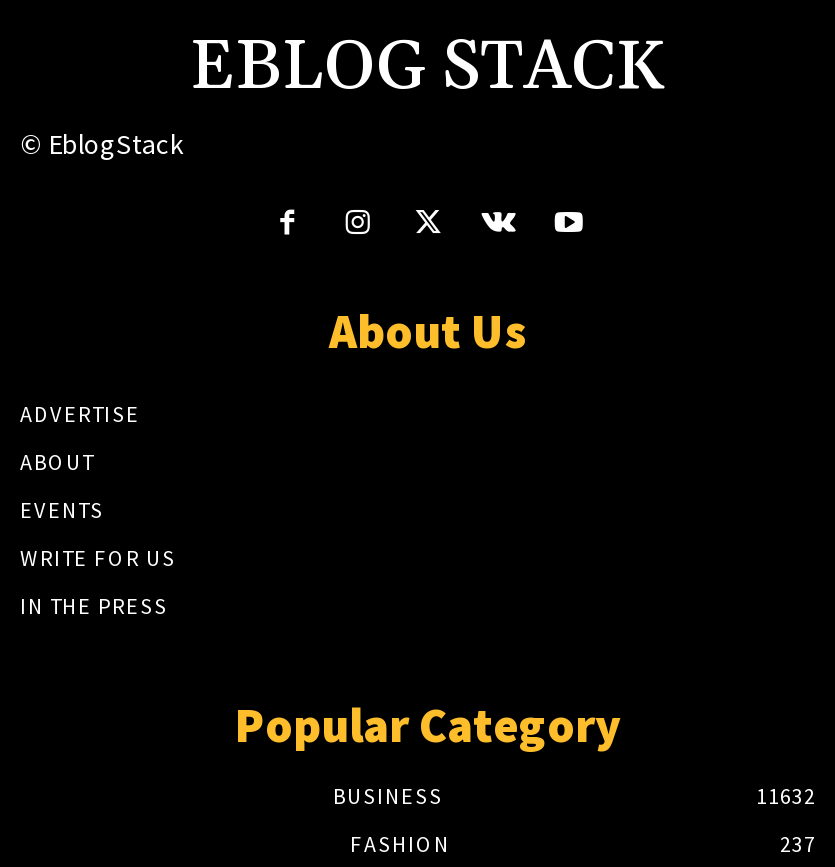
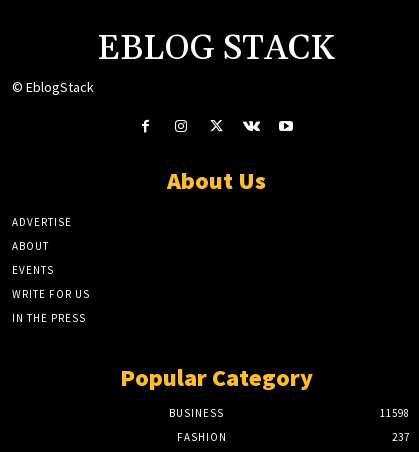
[756,782,816,810] 11632 -> [380,406,410,420] 11598

